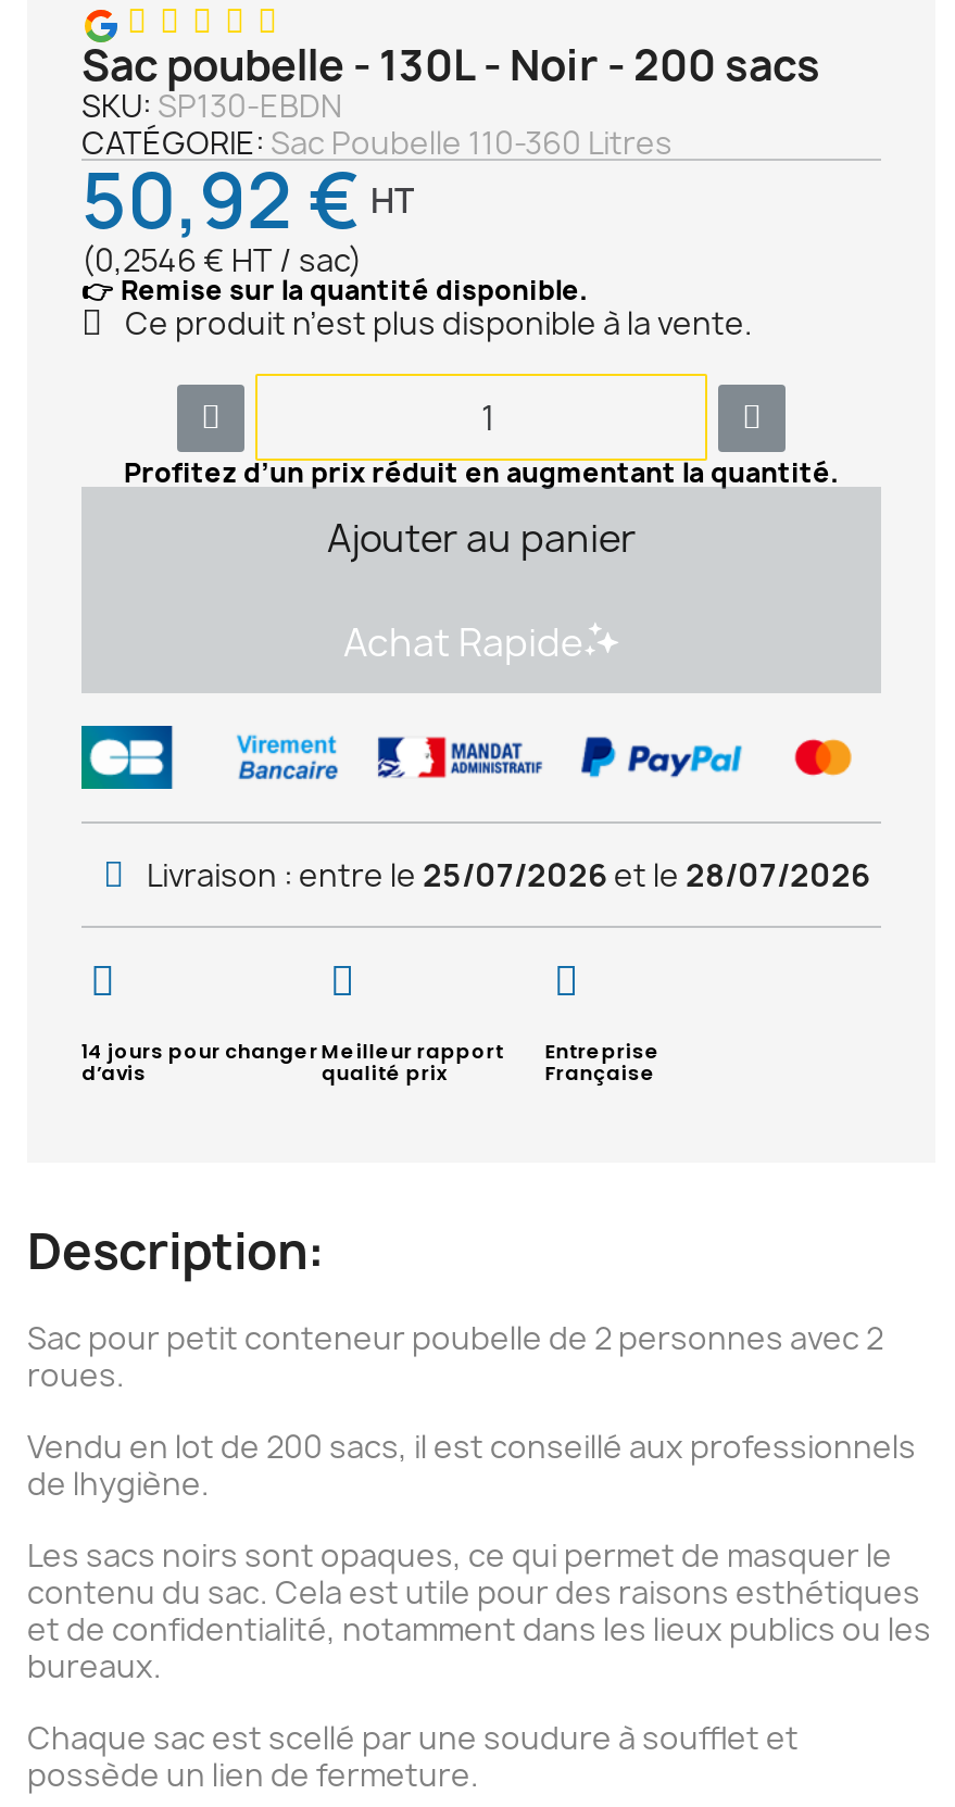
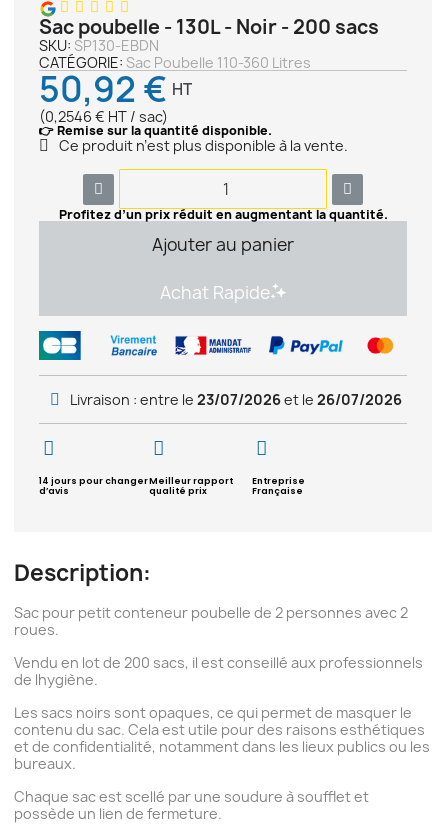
[147,854,870,895] Livraison : entre le 25/07/2026 et le 28/07/2026 -> [69,390,401,409] Livraison : entre le 23/07/2026 et le 26/07/2026

